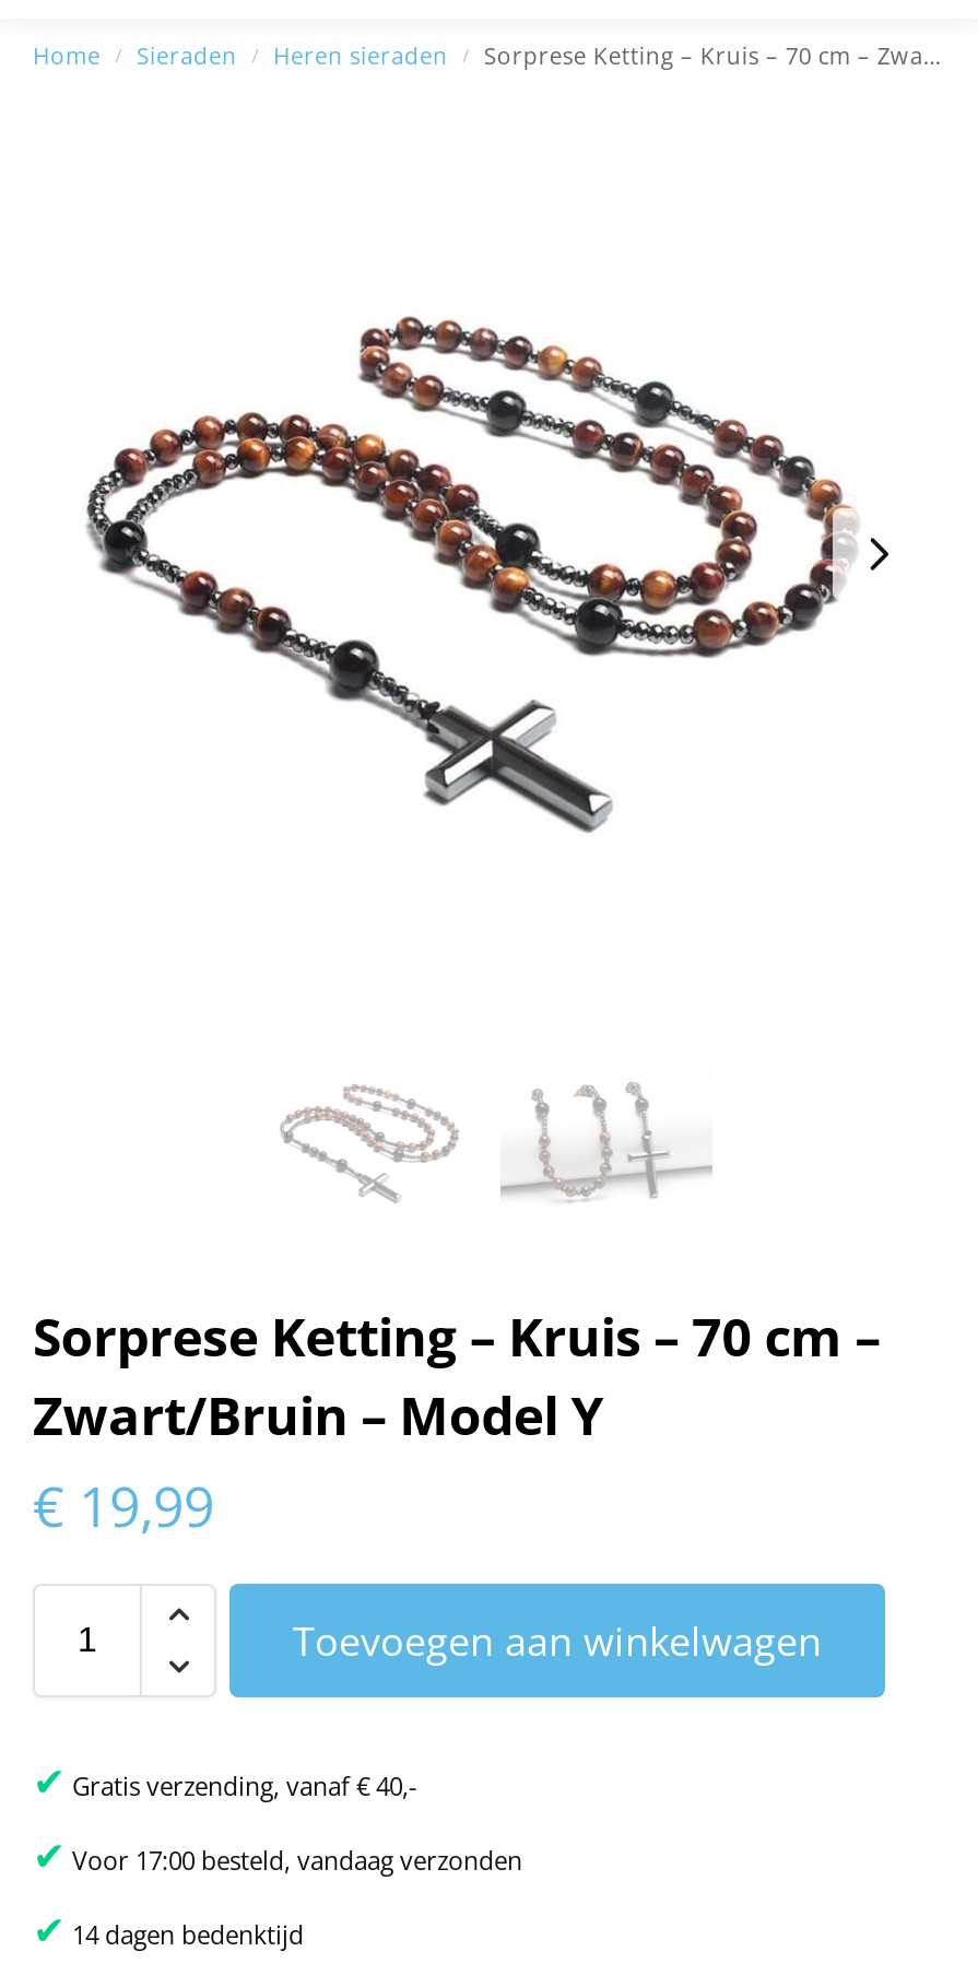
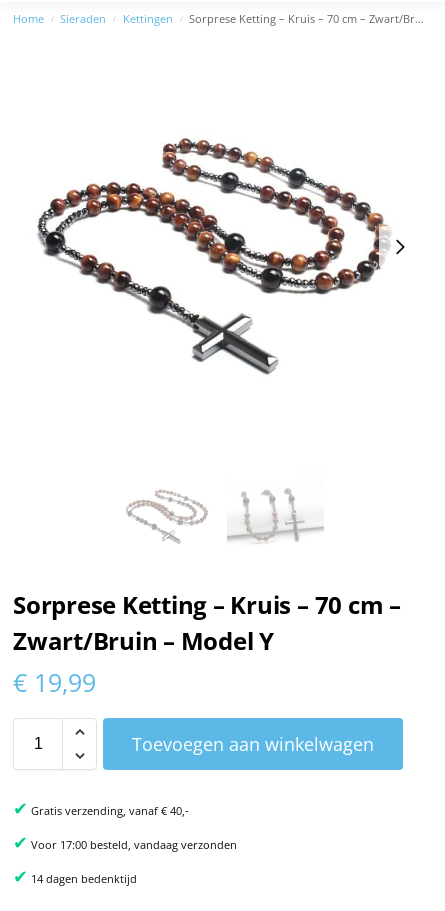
[273,41,448,71] Heren sieraden -> [123,12,173,26] Kettingen

